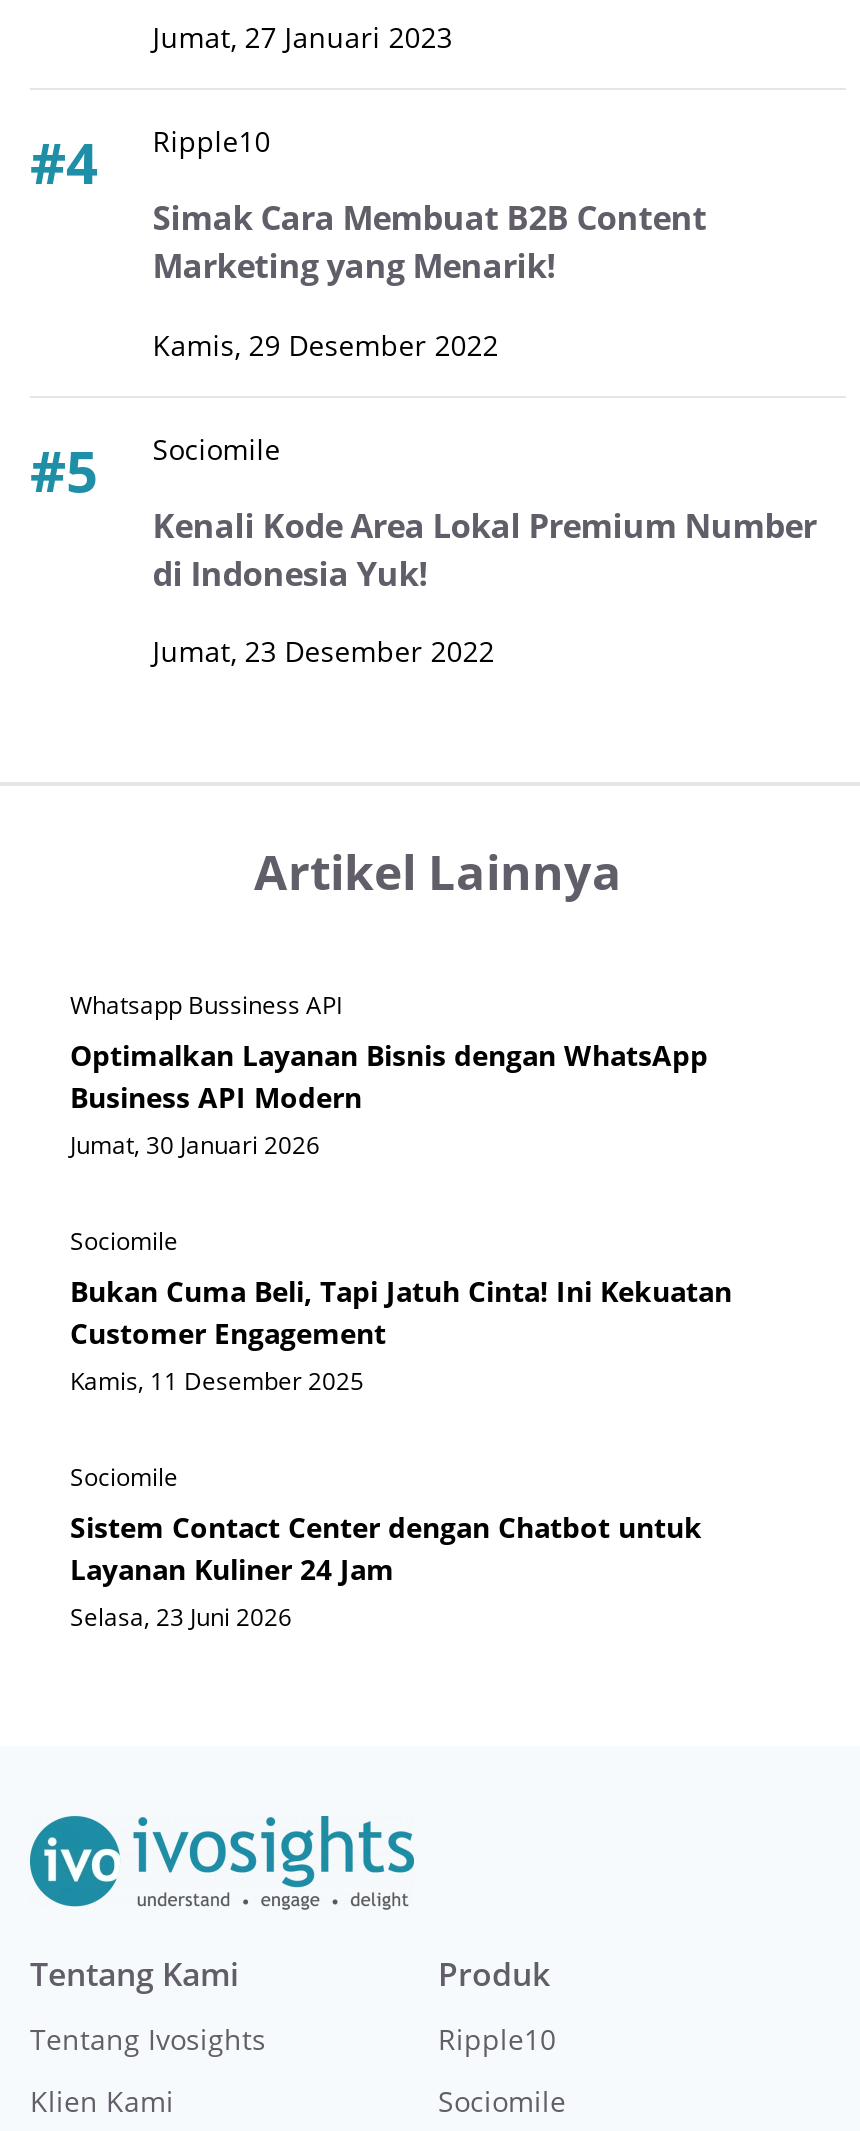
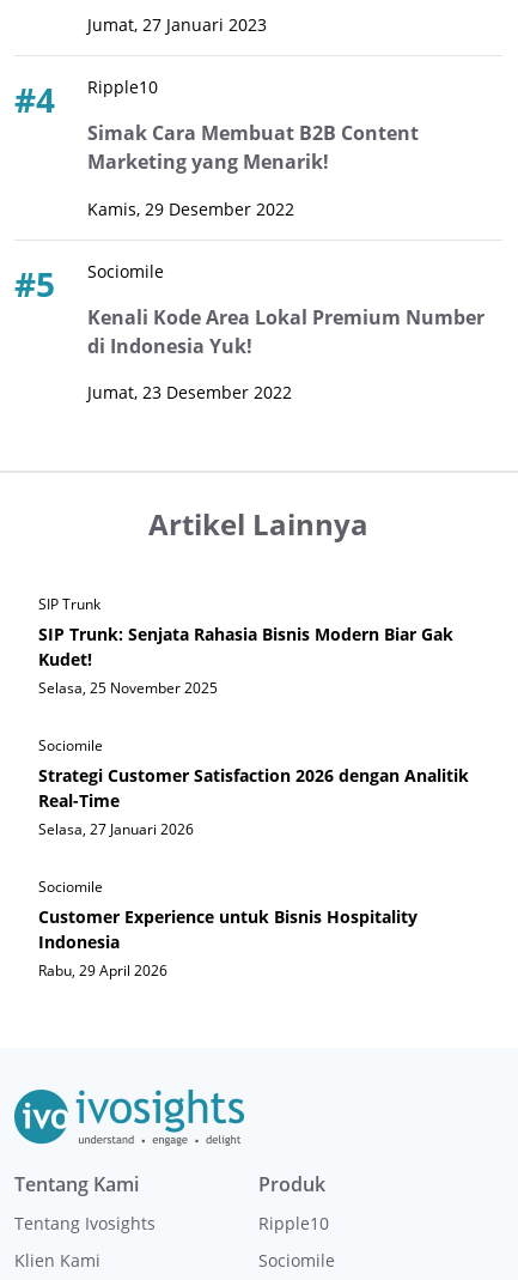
[70,989,708,1163] Whatsapp Bussiness API | Optimalkan Layanan Bisnis dengan WhatsApp | Business API Modern | Jumat, 30 Januari 2026 -> [38,594,453,698] SIP Trunk | SIP Trunk: Senjata Rahasia Bisnis Modern Biar Gak | Kudet! | Selasa, 25 November 2025
[70,1273,732,1399] Bukan Cuma Beli, Tapi Jatuh Cinta! Ini Kekuatan | Customer Engagement | Kamis, 11 Desember 2025 -> [38,764,469,840] Strategi Customer Satisfaction 2026 dengan Analitik | Real-Time | Selasa, 27 Januari 2026
[70,1509,702,1635] Sistem Contact Center dengan Chatbot untuk | Layanan Kuliner 24 Jam | Selasa, 23 Juni 2026 -> [38,906,418,981] Customer Experience untuk Bisnis Hospitality | Indonesia | Rabu, 29 April 2026

